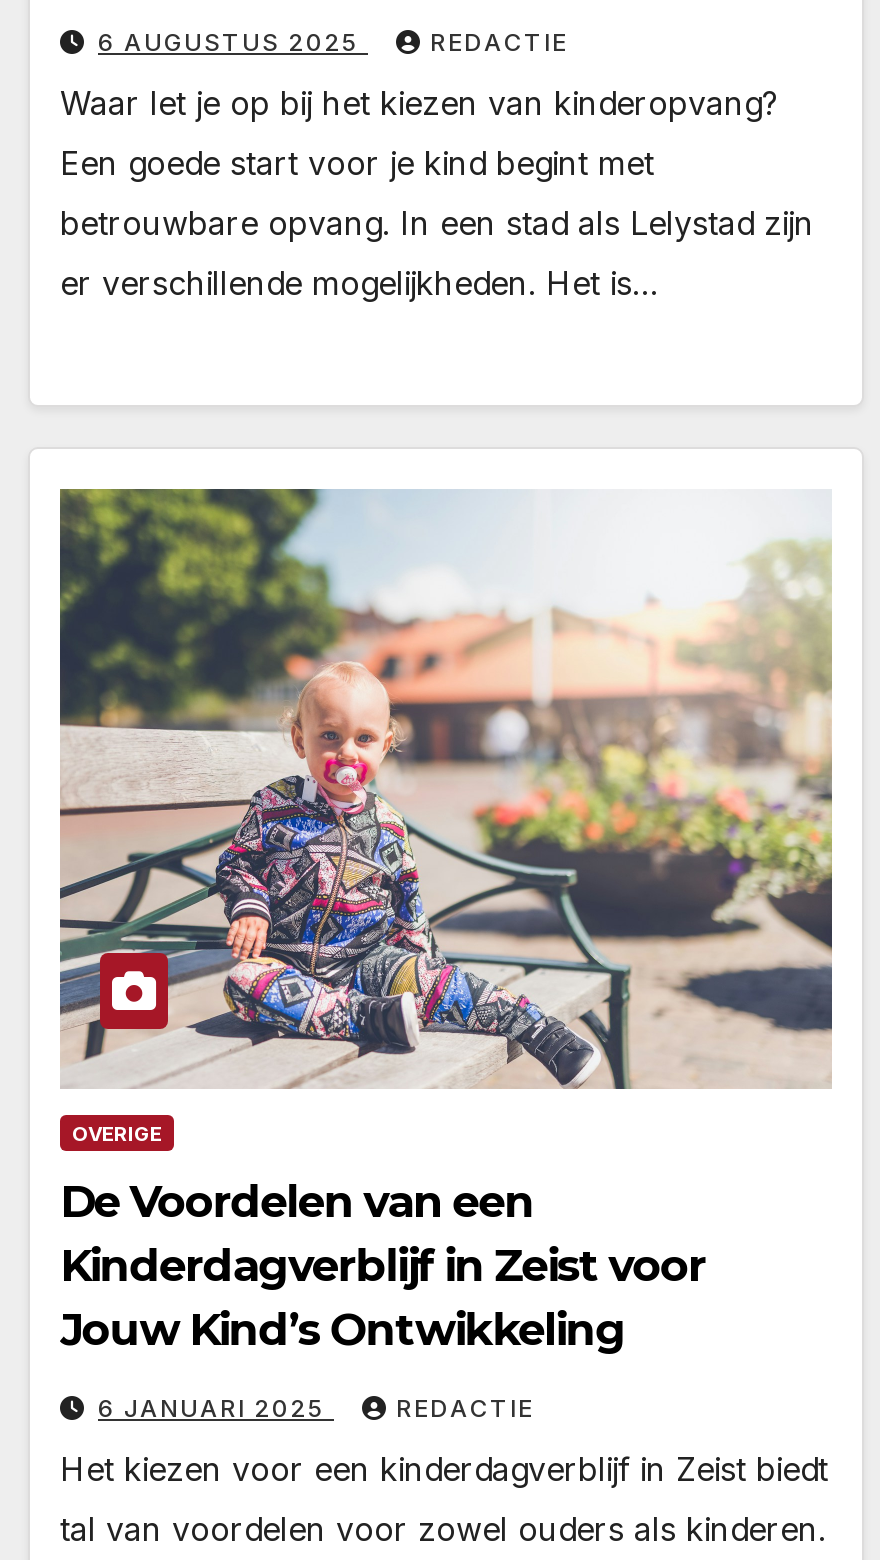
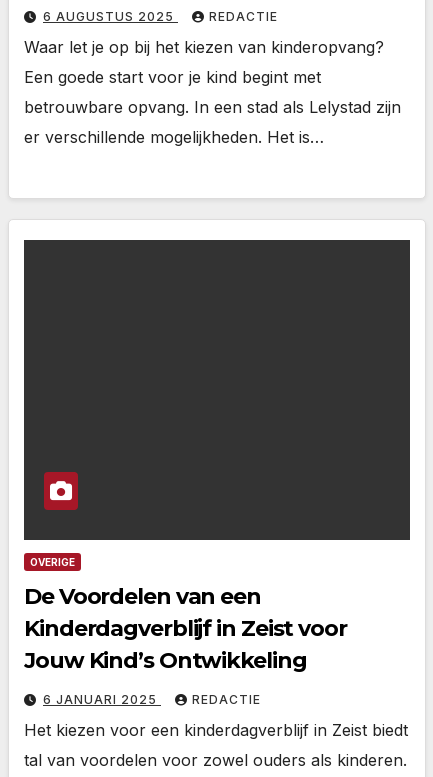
[58,487,834,1089] [image] -> none

